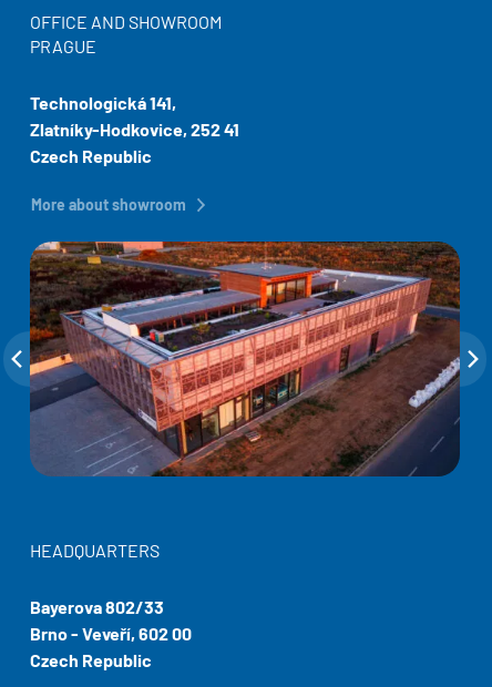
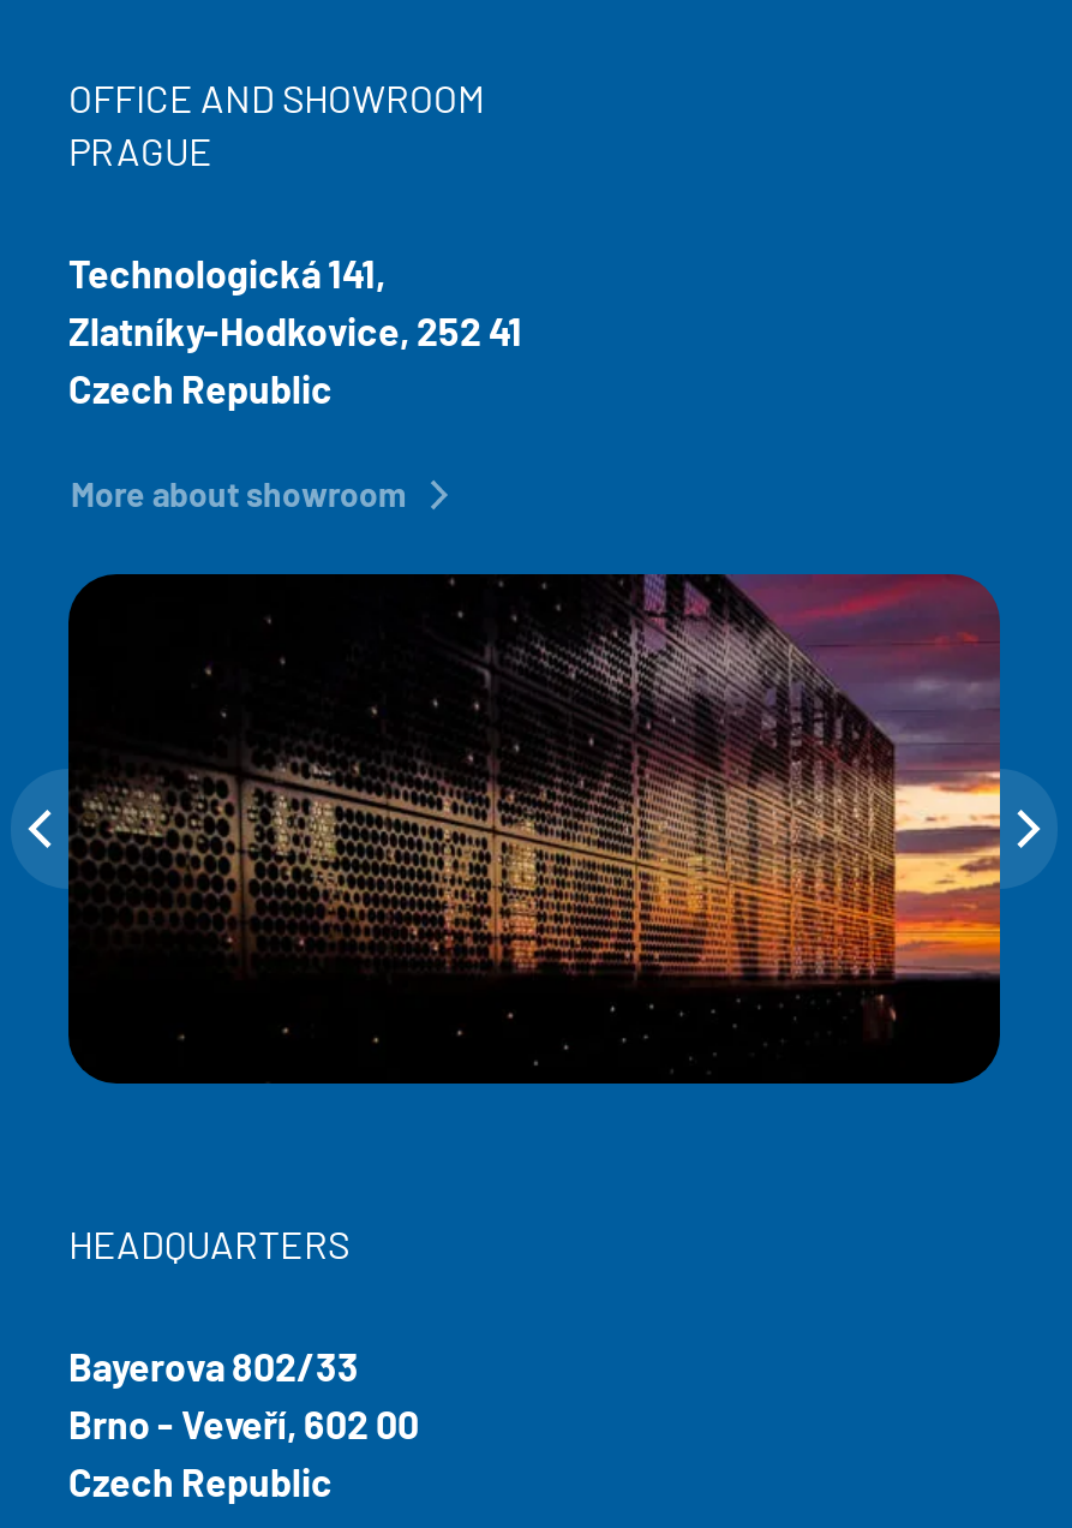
[29,240,461,478] [image] -> [66,572,1002,1086] [image]

